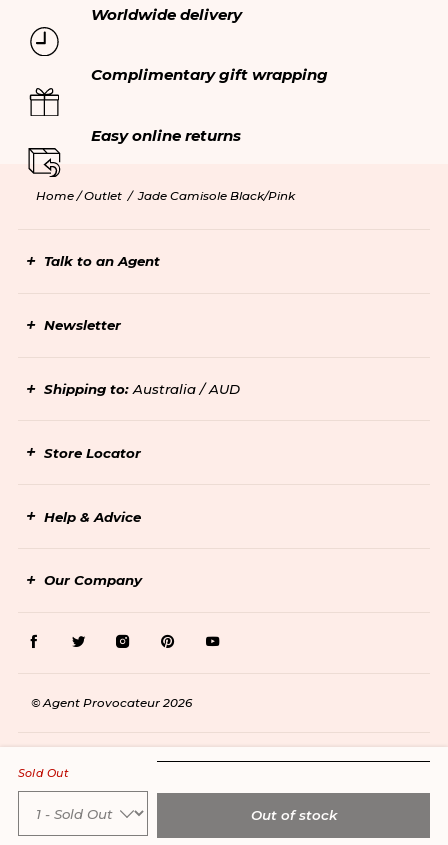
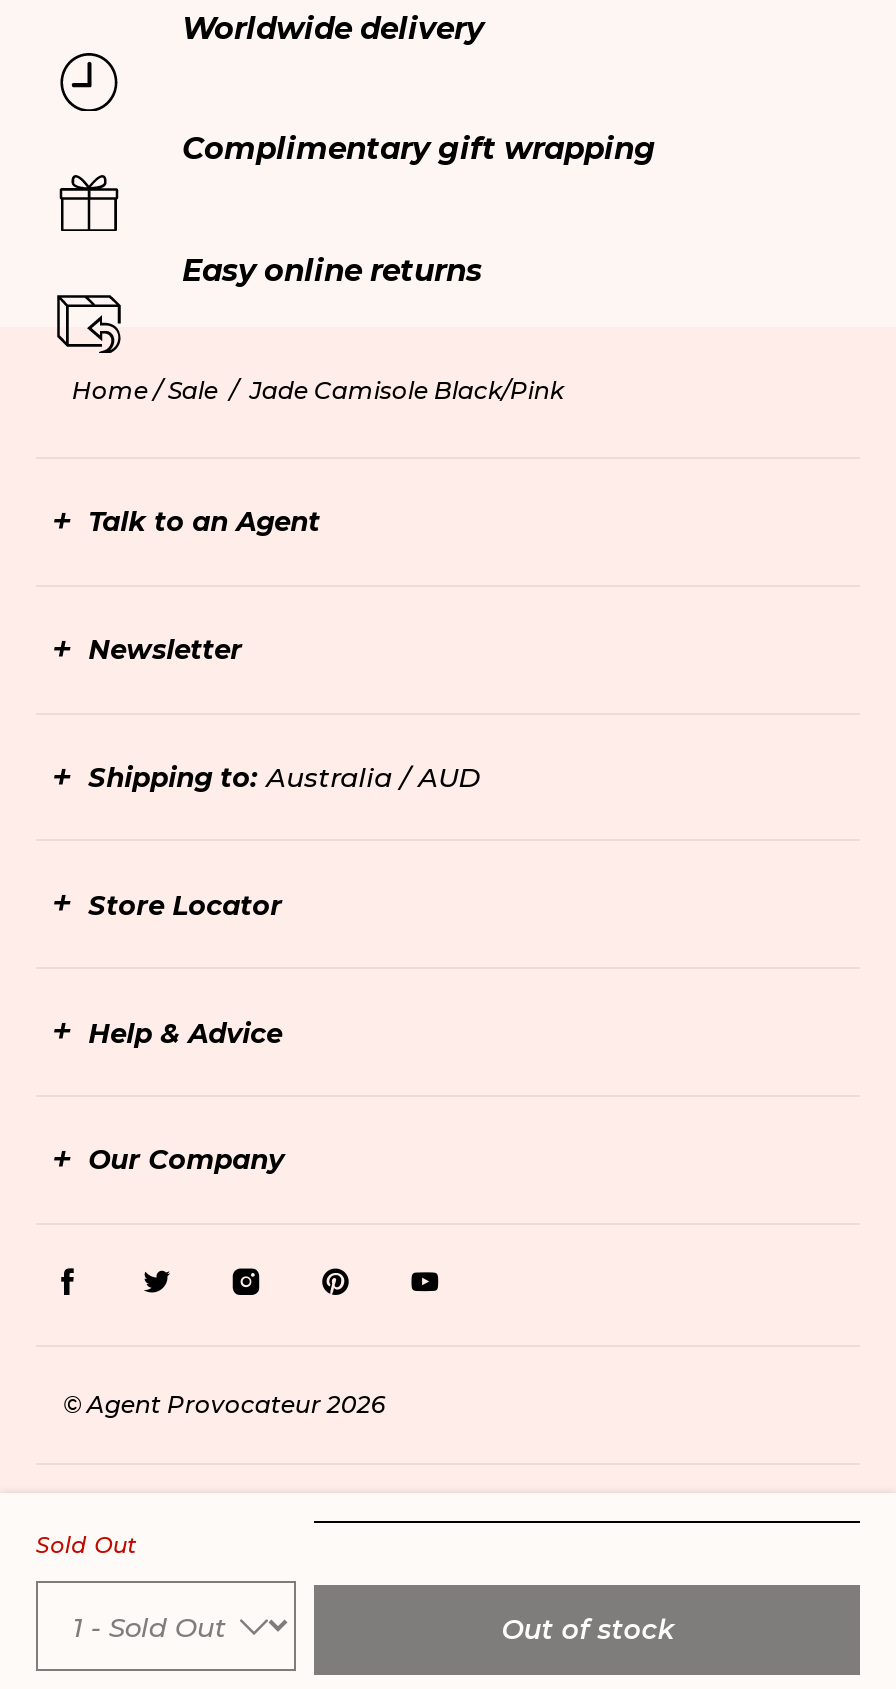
[36,189,295,203] Home /Outlet / Jade Camisole Black/Pink -> [72,377,564,405] Home /Sale / Jade Camisole Black/Pink

